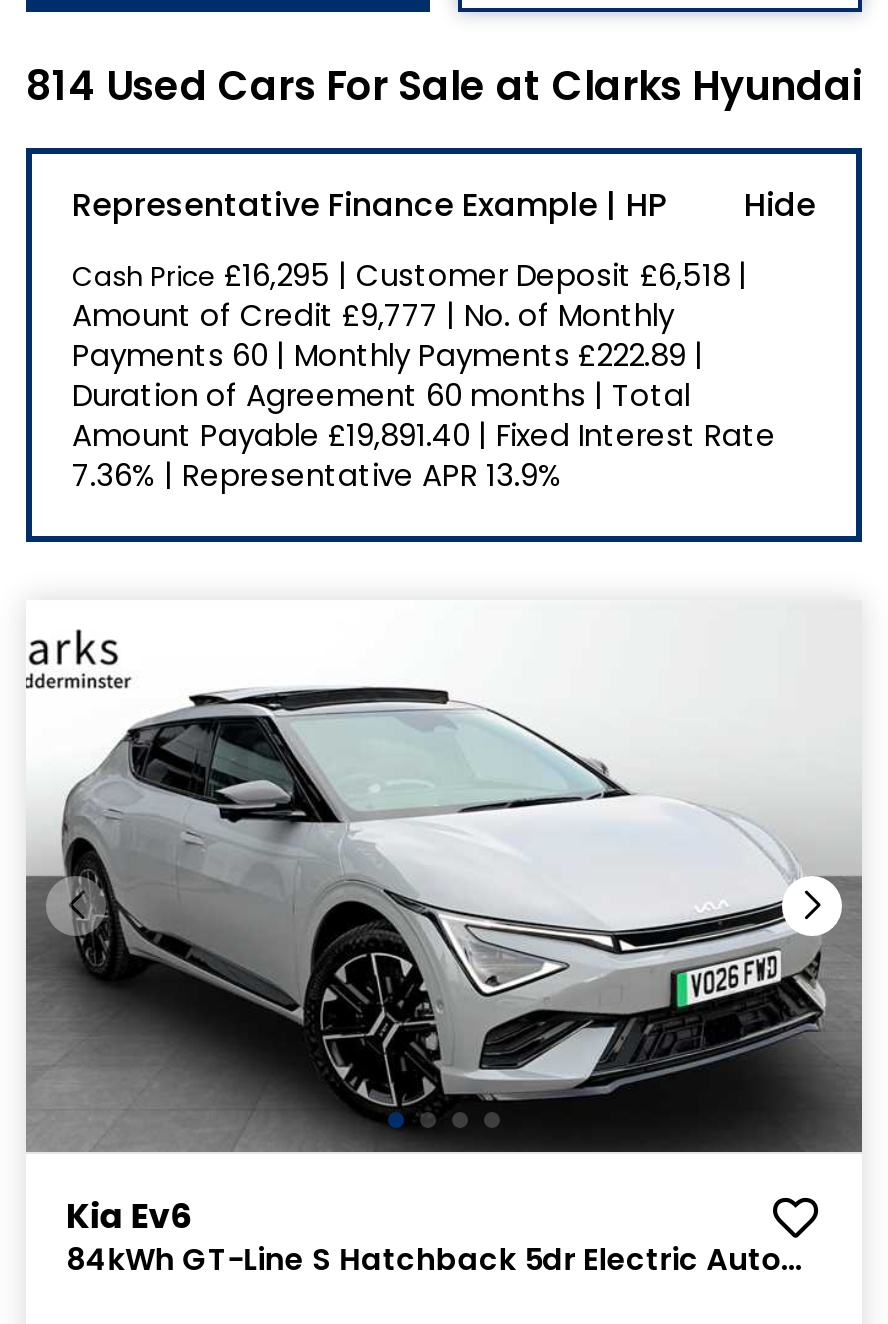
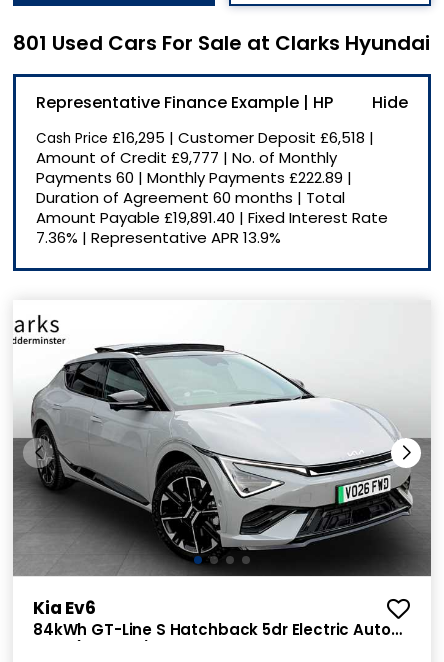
[26,58,862,114] 814 Used Cars For Sale at Clarks Hyundai -> [13,29,430,57] 801 Used Cars For Sale at Clarks Hyundai

